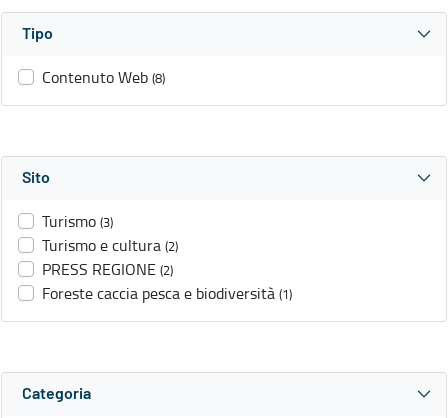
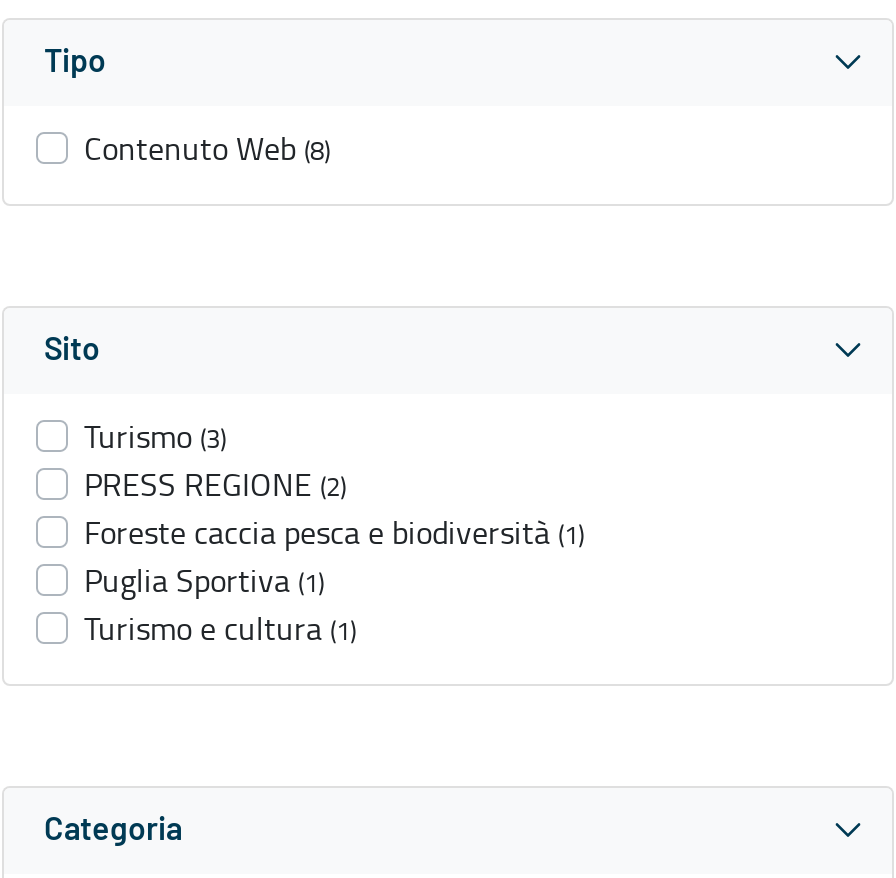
[42,234,178,256] Turismo e cultura (2) -> none
moved [42,258,292,304] -> [84,463,584,555]: PRESS REGIONE (2) | Foreste caccia pesca e biodiversità (1)
none -> [84,559,356,651] Puglia Sportiva (1) | Turismo e cultura (1)

